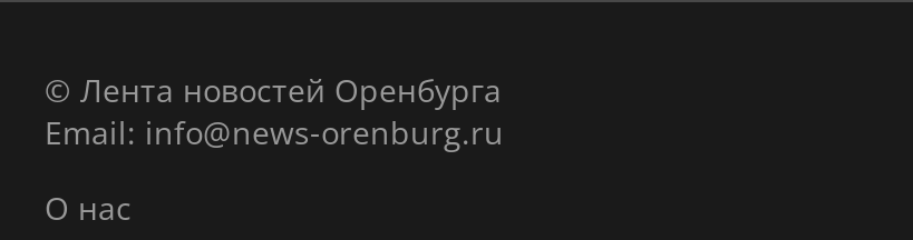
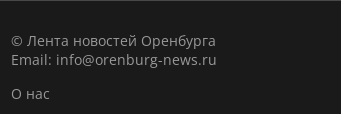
[45,111,504,153] Email: info@news-orenburg.ru -> [11,50,217,69] Email: info@orenburg-news.ru

